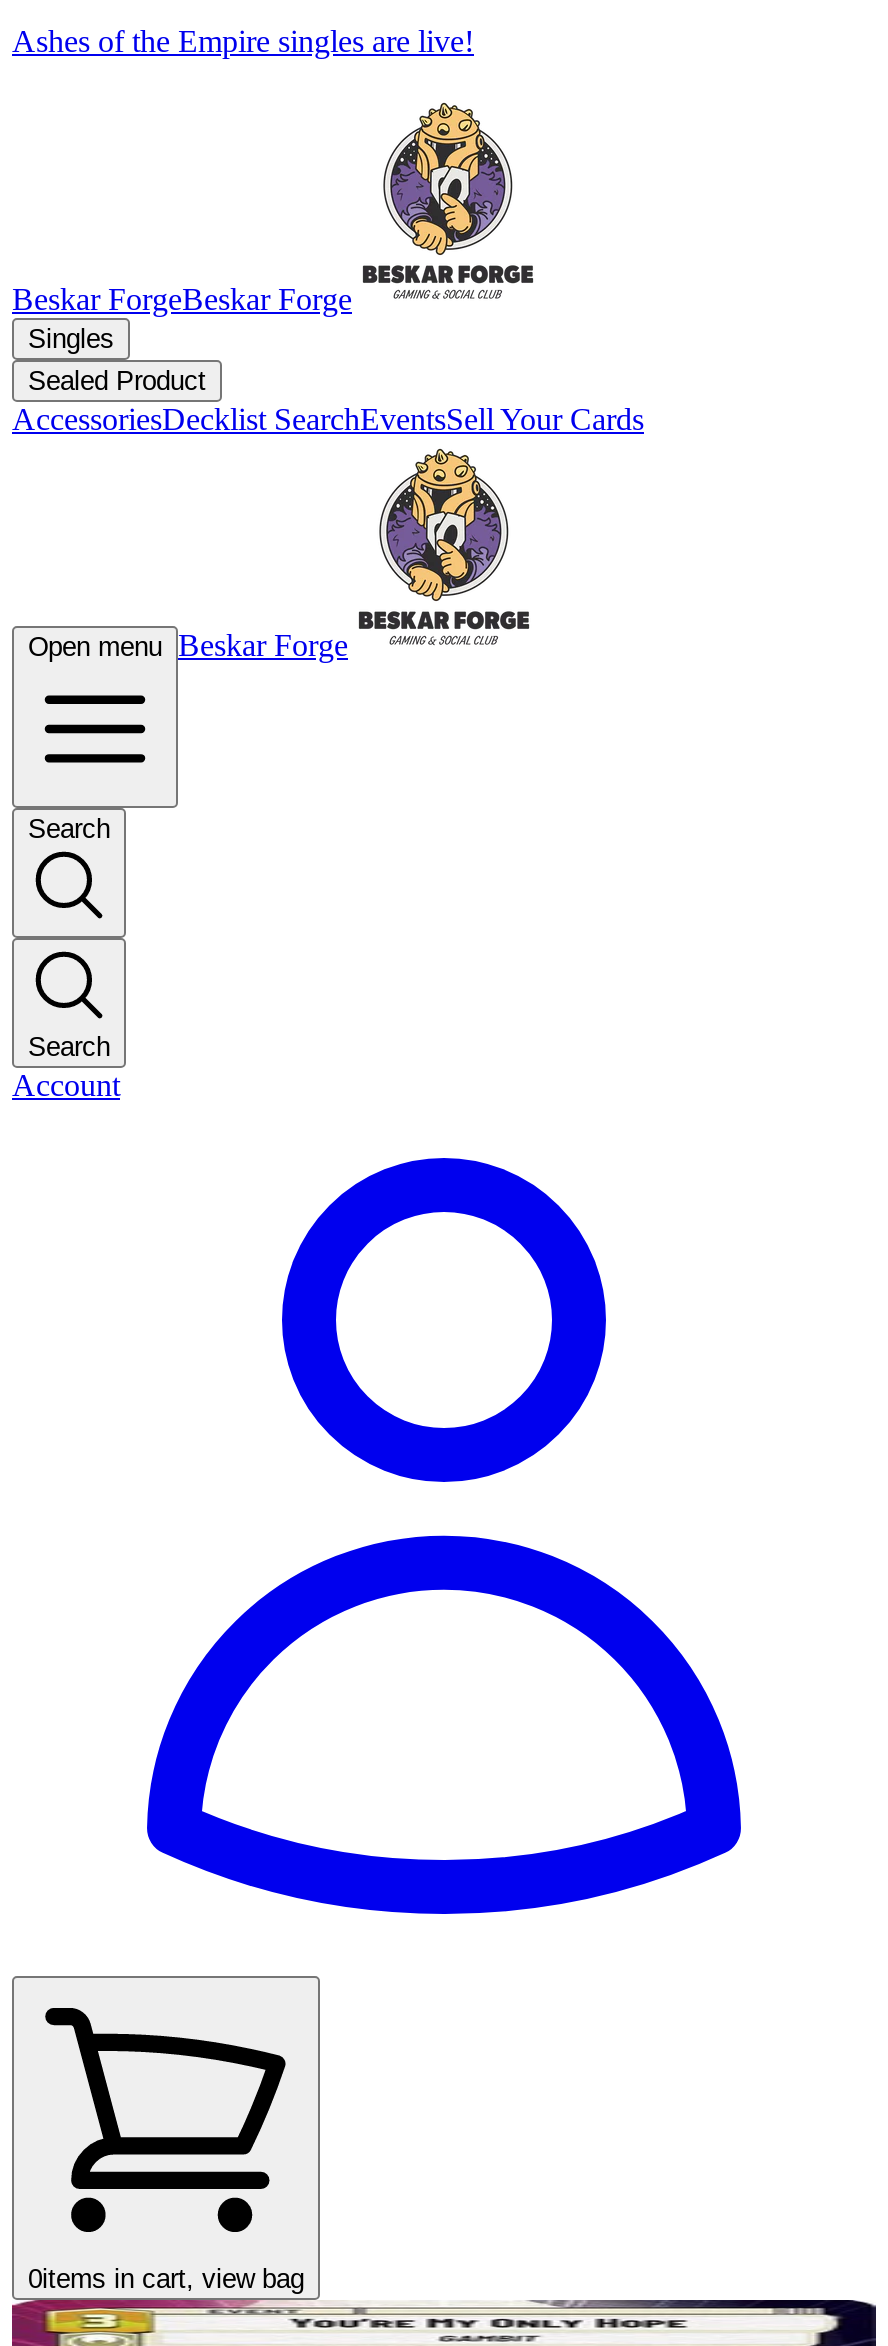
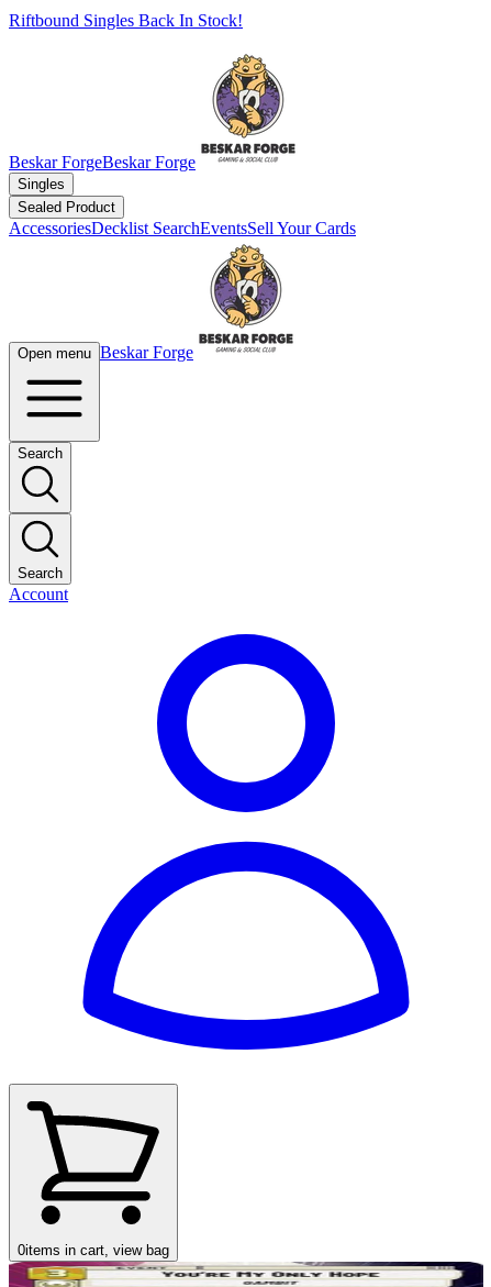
[12,24,474,58] Ashes of the Empire singles are live! -> [9,11,243,30] Riftbound Singles Back In Stock!

